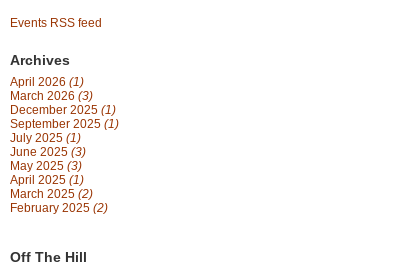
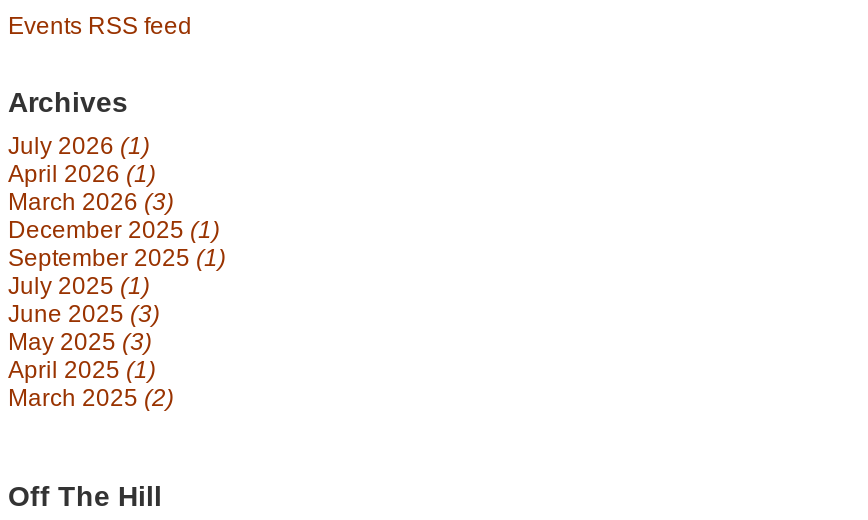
none -> [8,132,150,160] July 2026 (1)
[10,201,108,215] February 2025 (2) -> none

